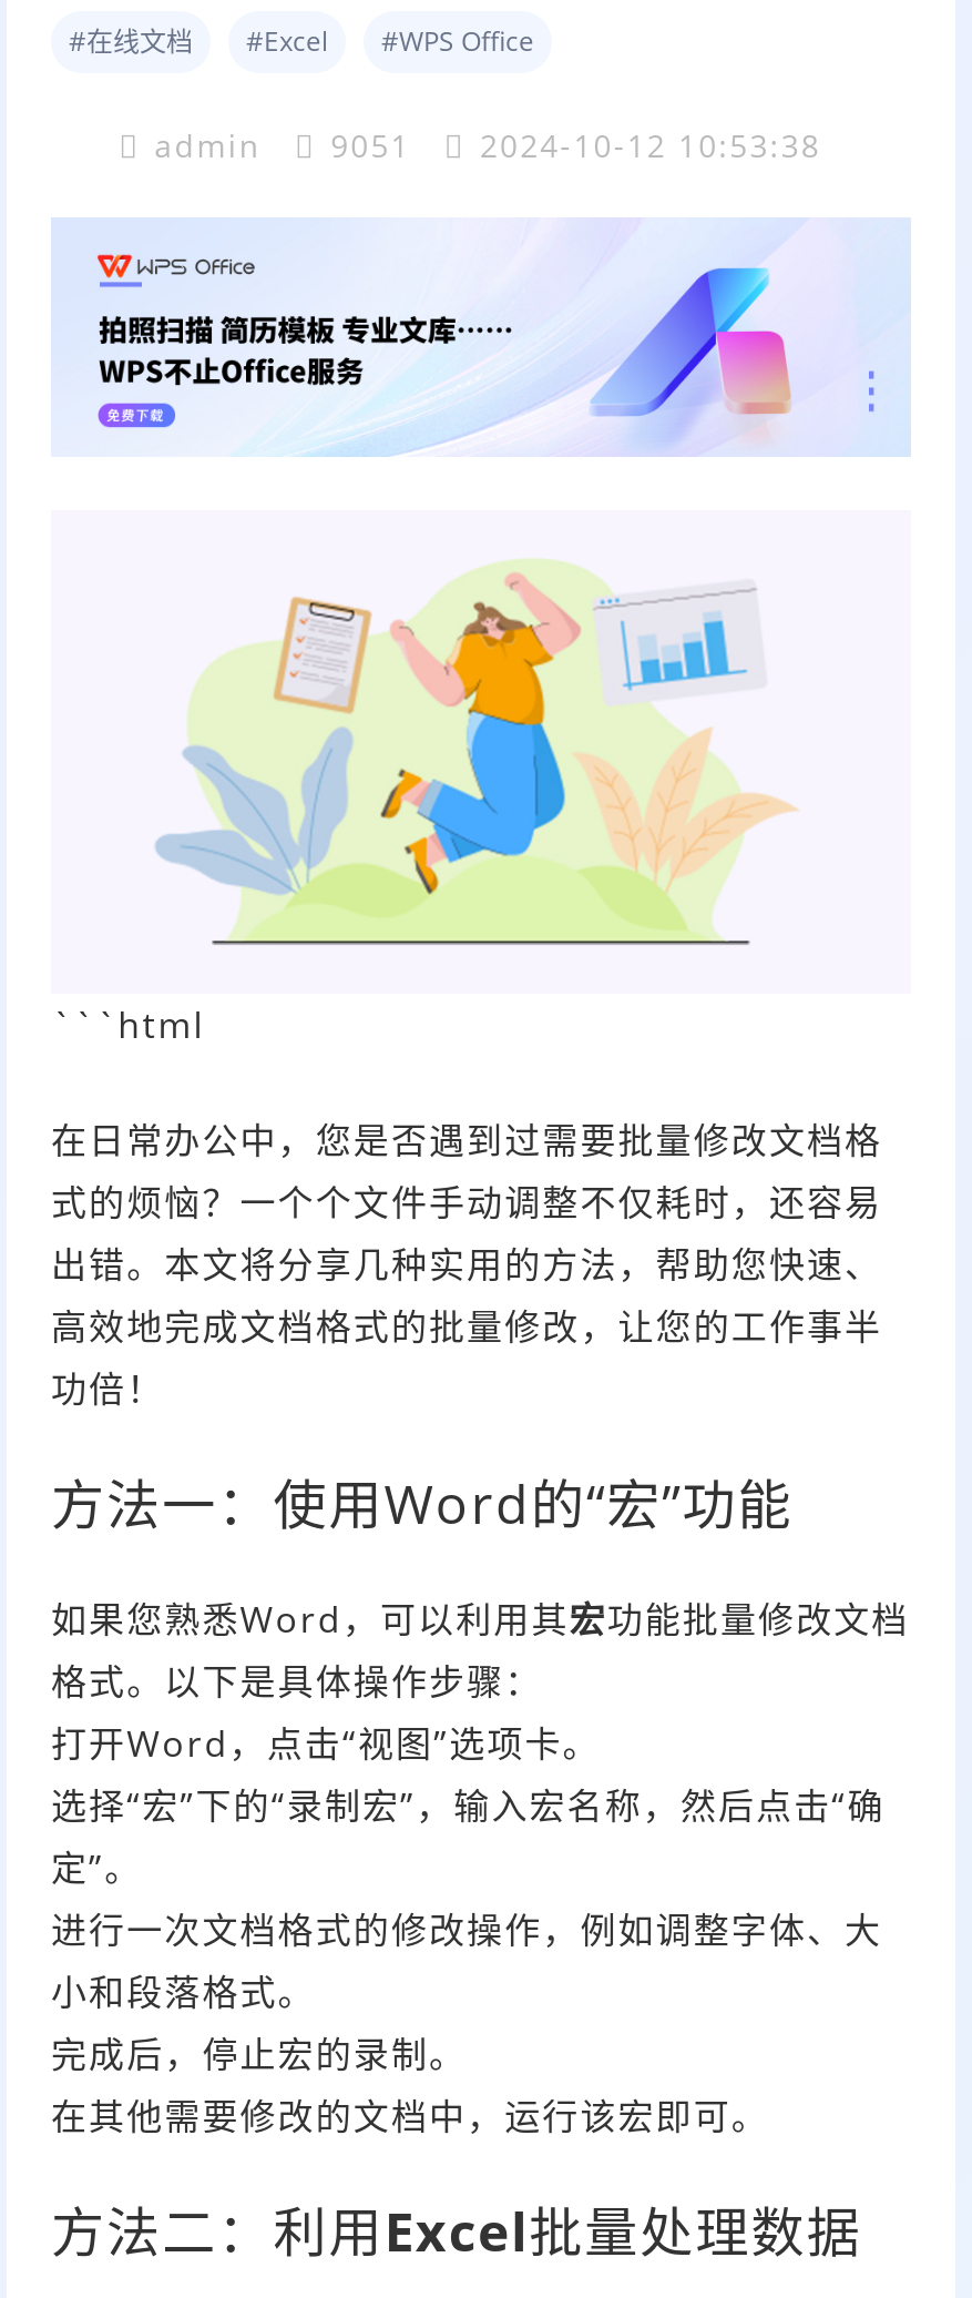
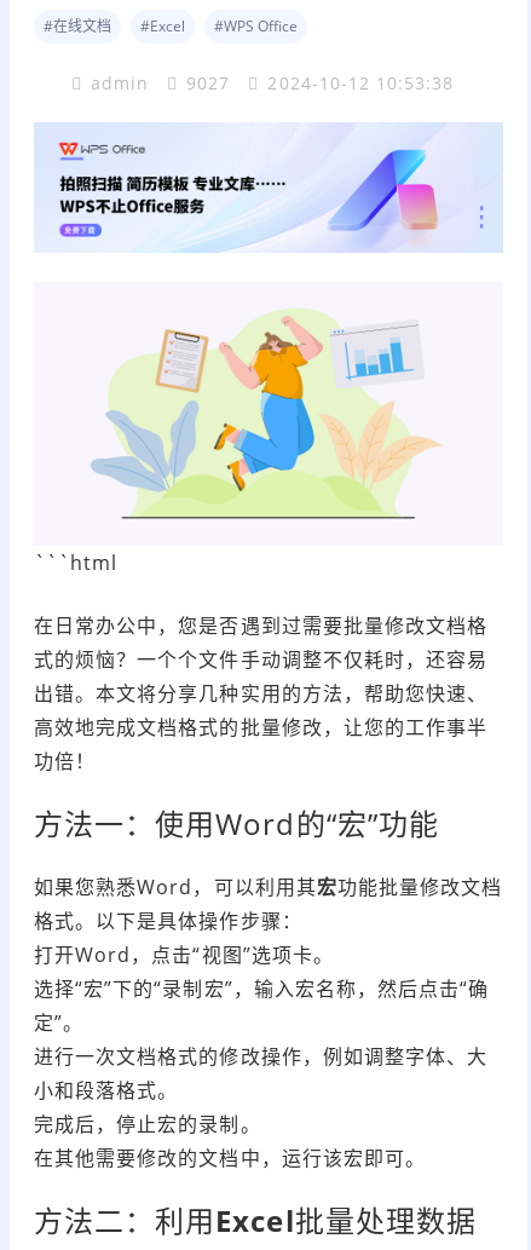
[143,124,821,166] admin 9051 2024-10-12 10:53:38 -> [84,71,454,94] admin 9027 2024-10-12 10:53:38

